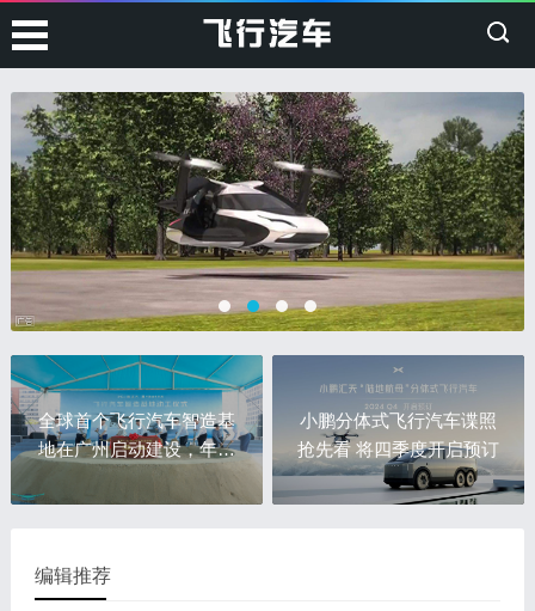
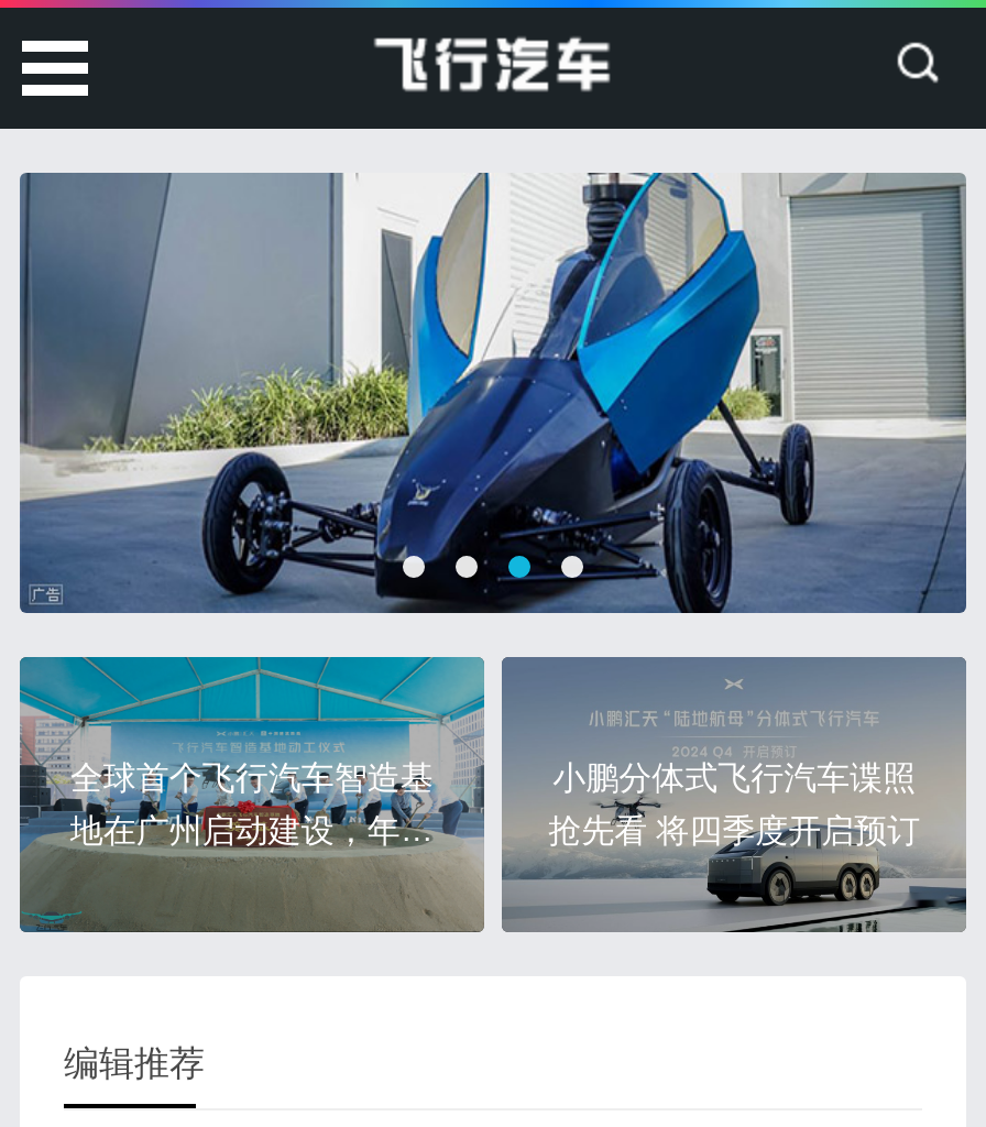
[10,91,524,332] [image] -> [18,171,966,615] [image]

